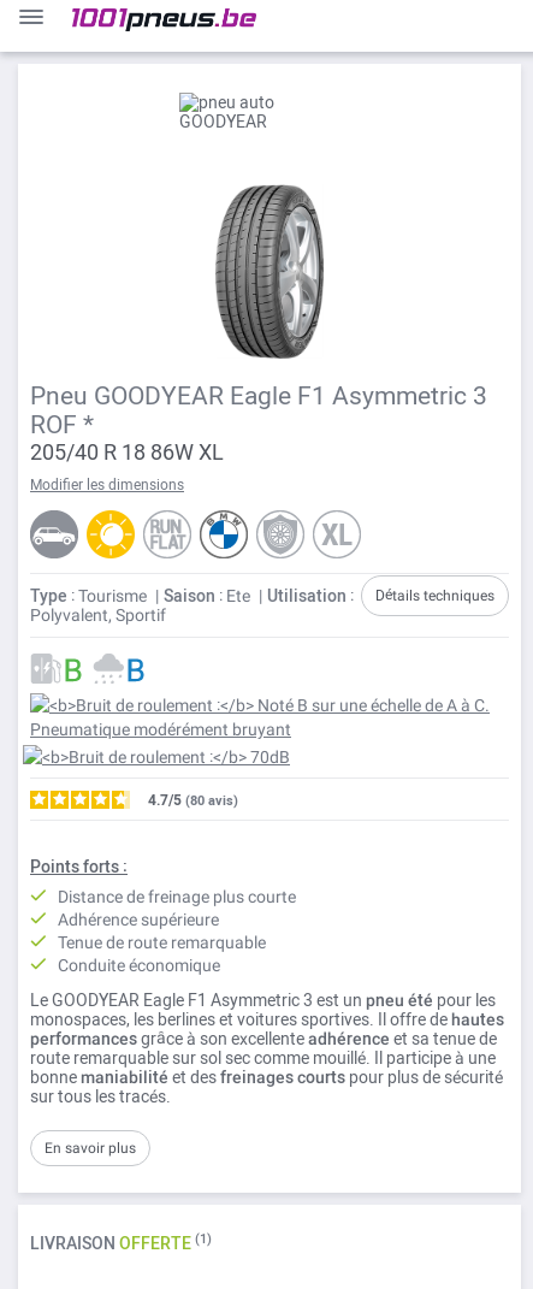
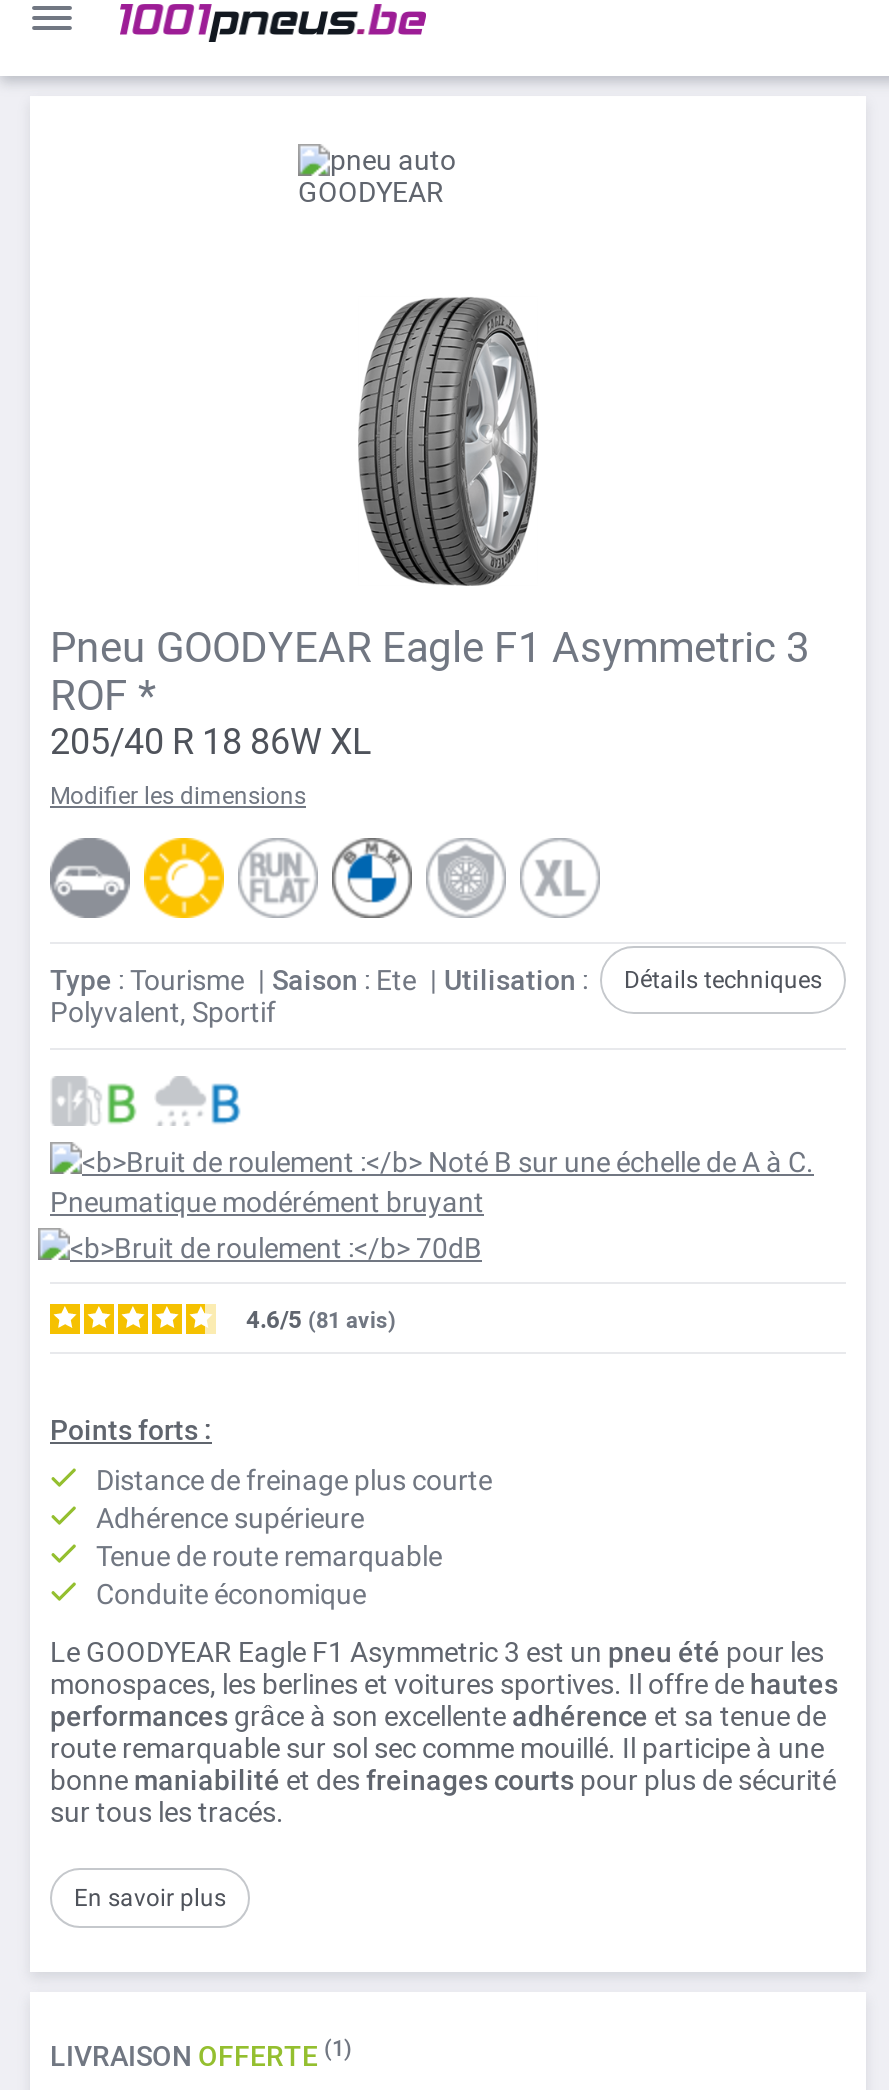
[148,792,173,809] 4.7/ -> [246,1306,288,1334] 4.6/
[190,793,233,809] 80 avis -> [316,1308,388,1334] 81 avis

